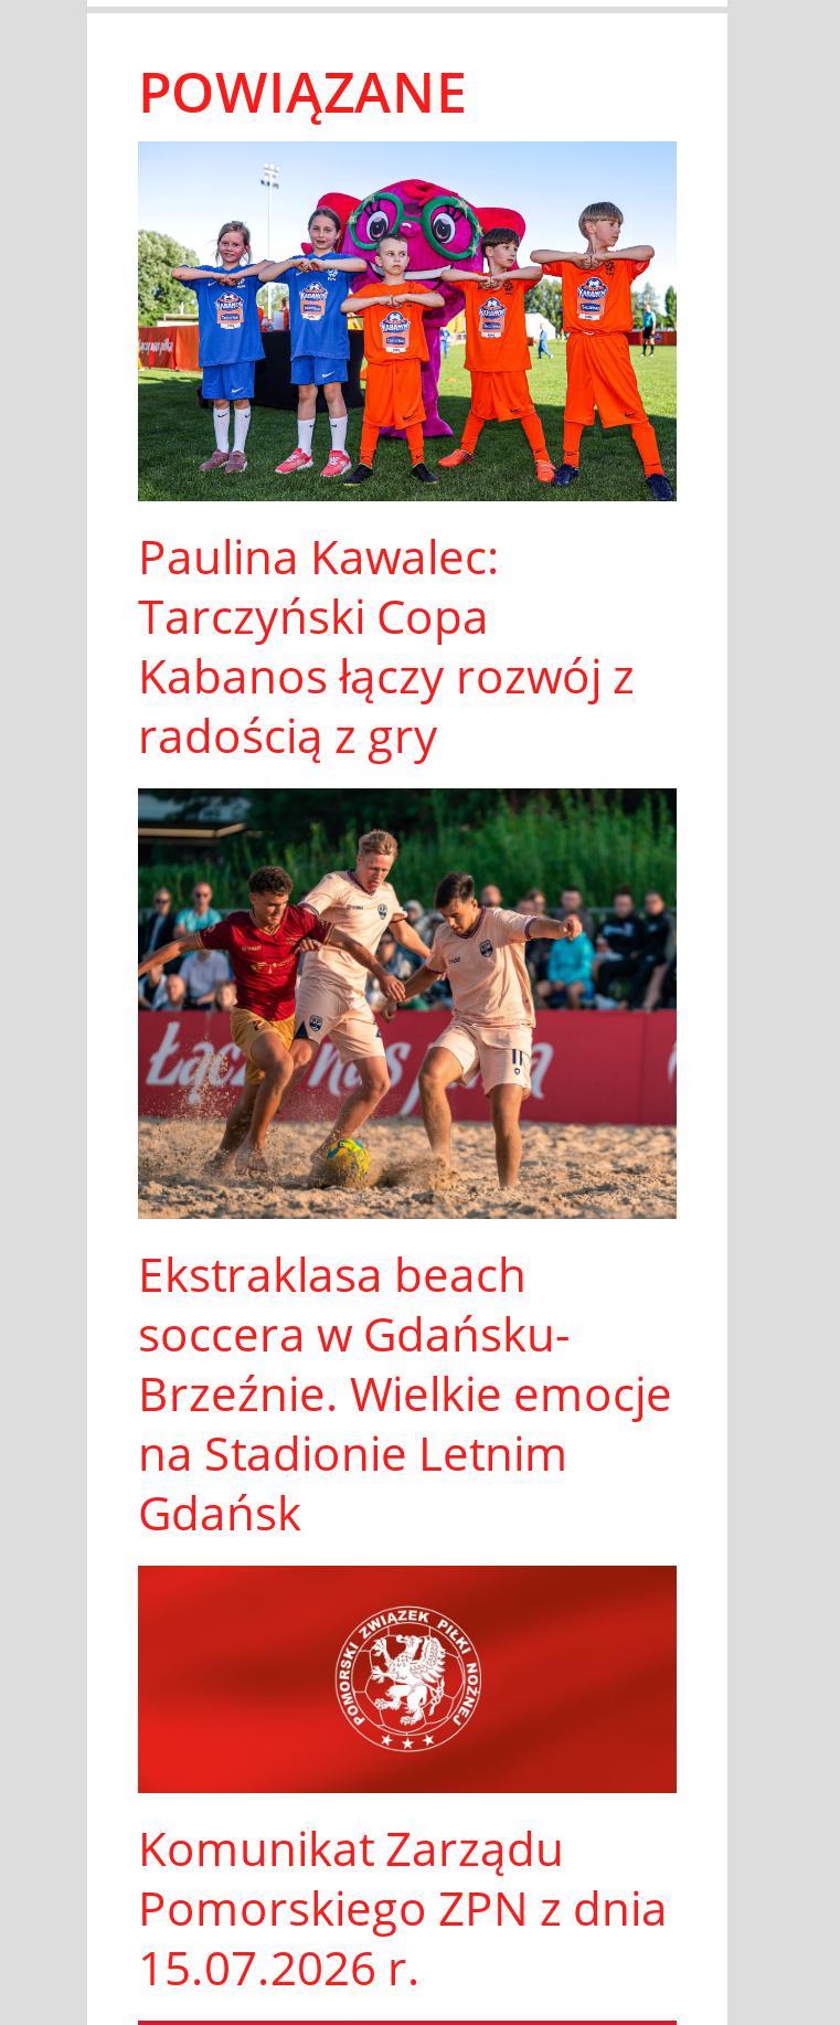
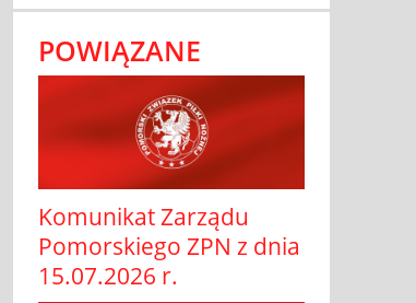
[136,141,679,766] [image] | Paulina Kawalec: | Tarczyński Copa | Kabanos łączy rozwój z | radością z gry -> none
[136,786,679,1544] [image] | Ekstraklasa beach | soccera w Gdańsku- | Brzeźnie. Wielkie emocje | na Stadionie Letnim | Gdańsk -> none

